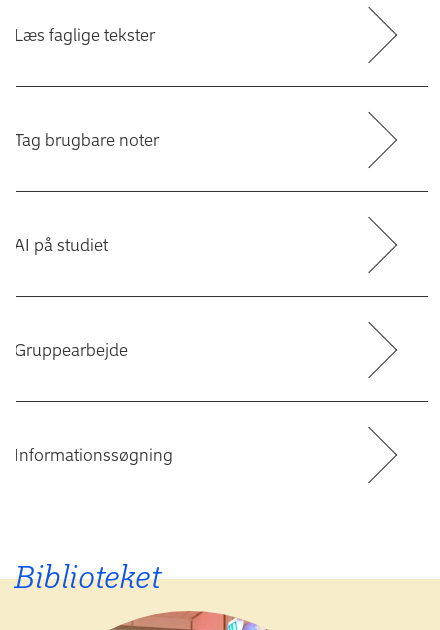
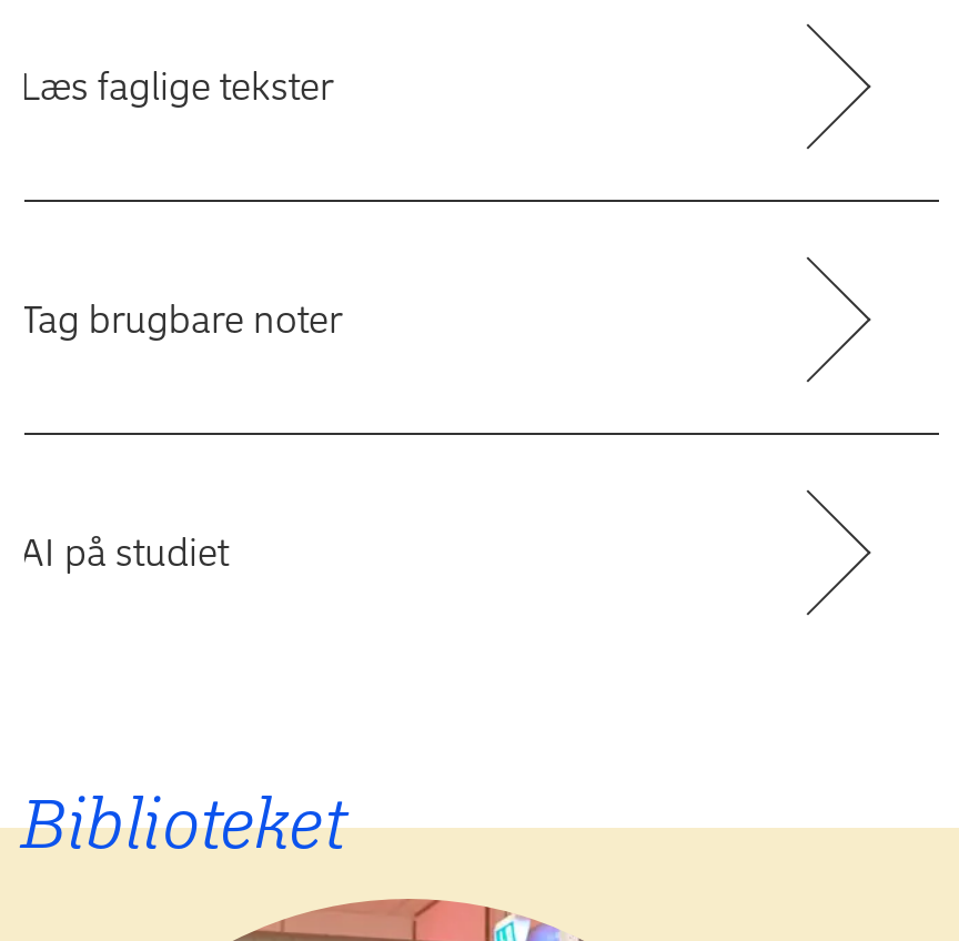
[14,338,128,360] Gruppearbejde -> none
[14,443,173,465] Informationssøgning -> none

